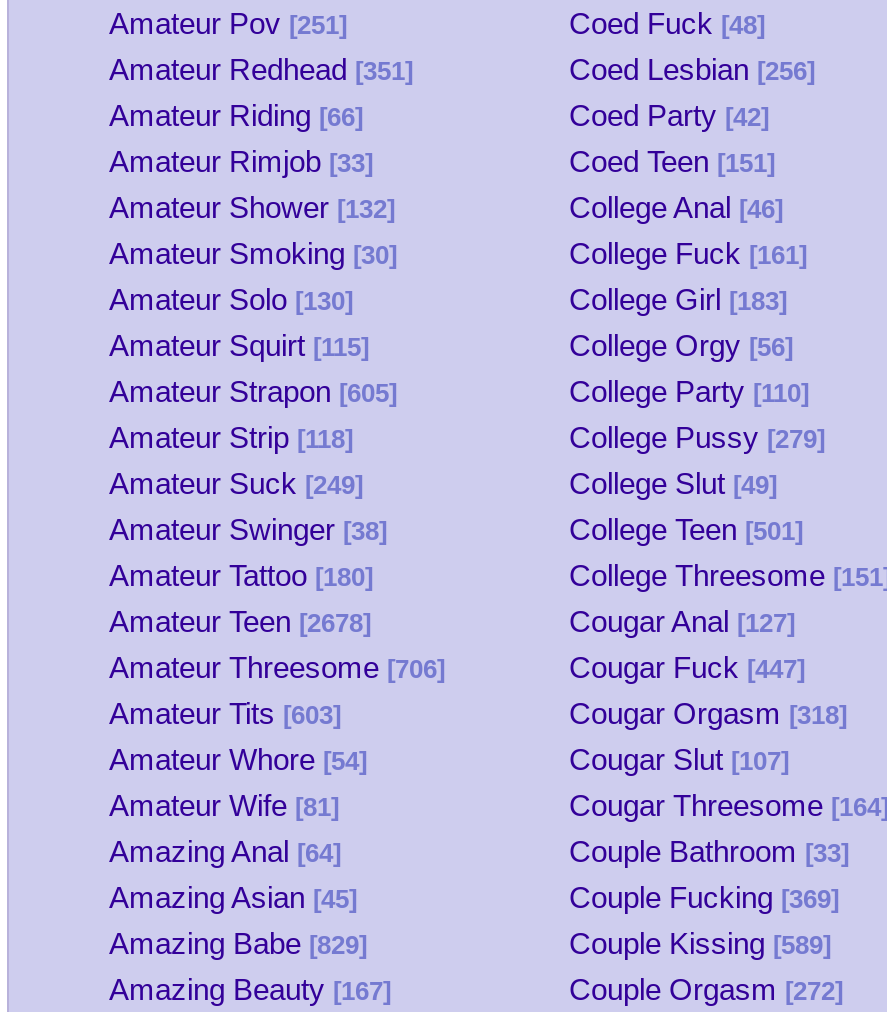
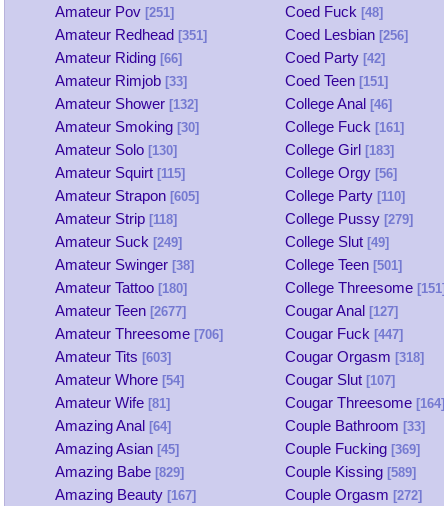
[109,604,371,638] Amateur Teen [2678] -> [55,302,186,319] Amateur Teen [2677]

